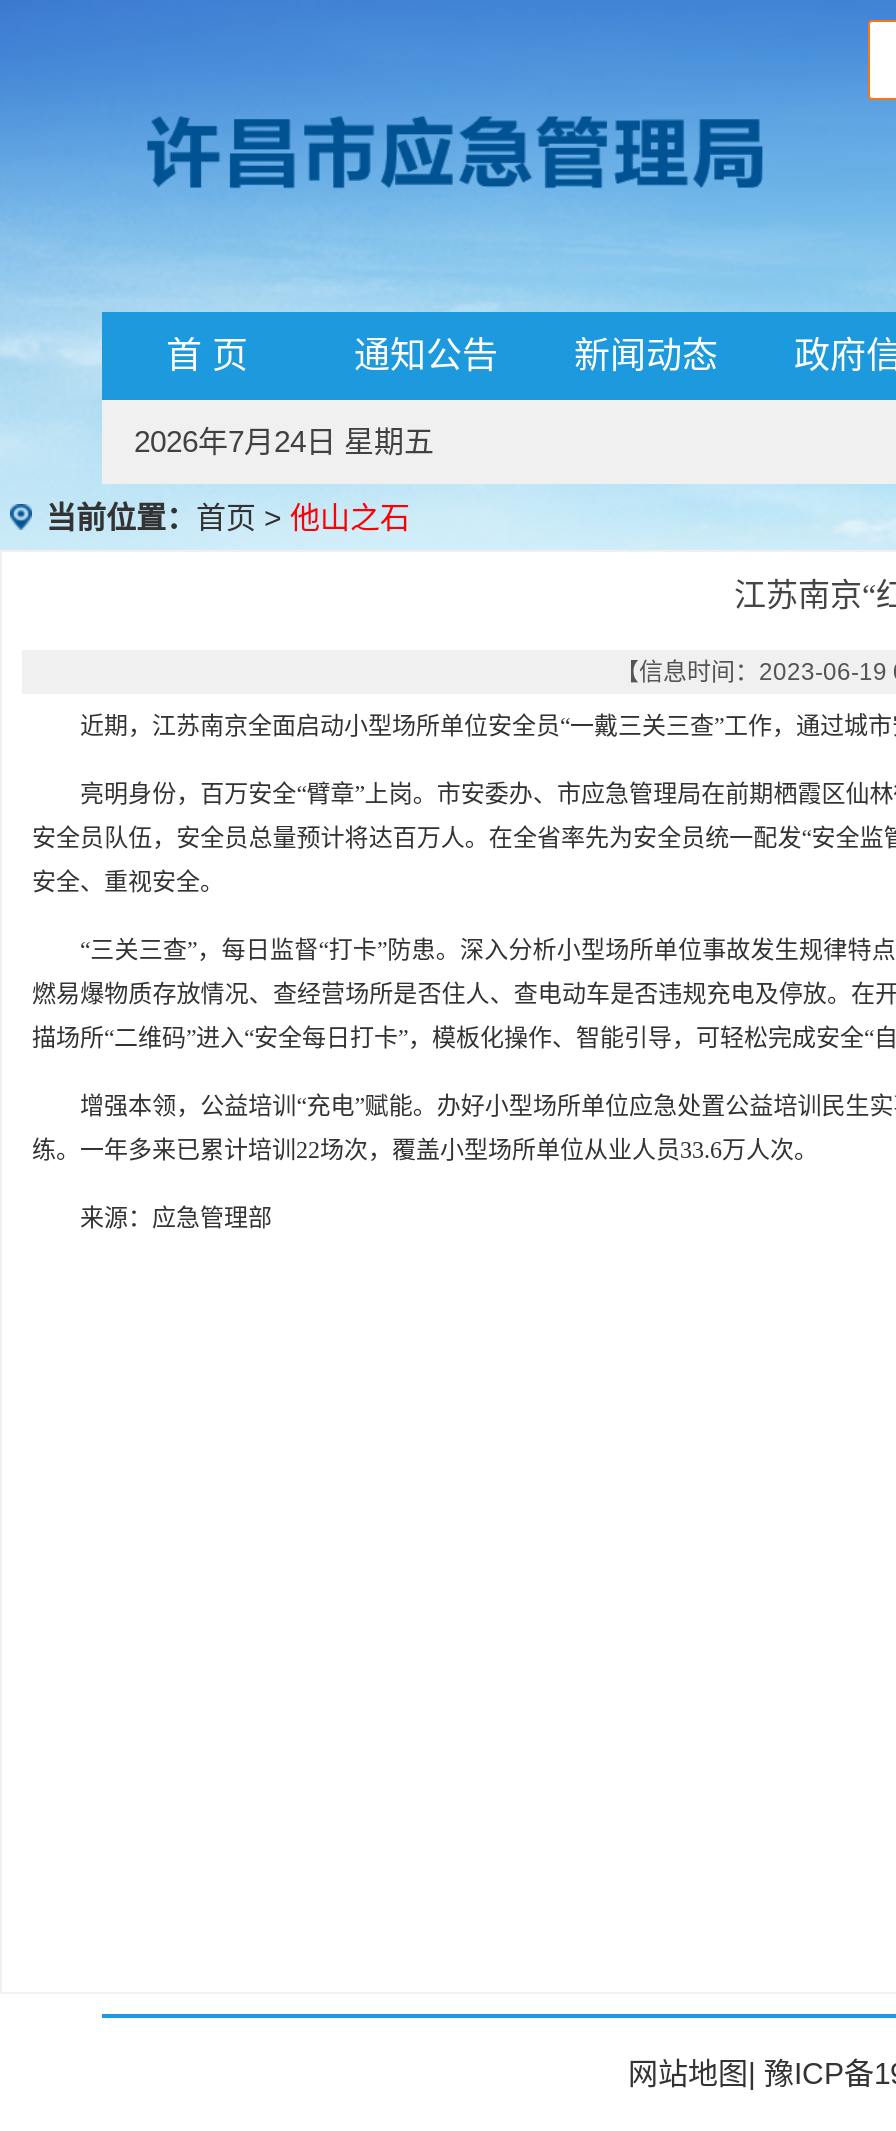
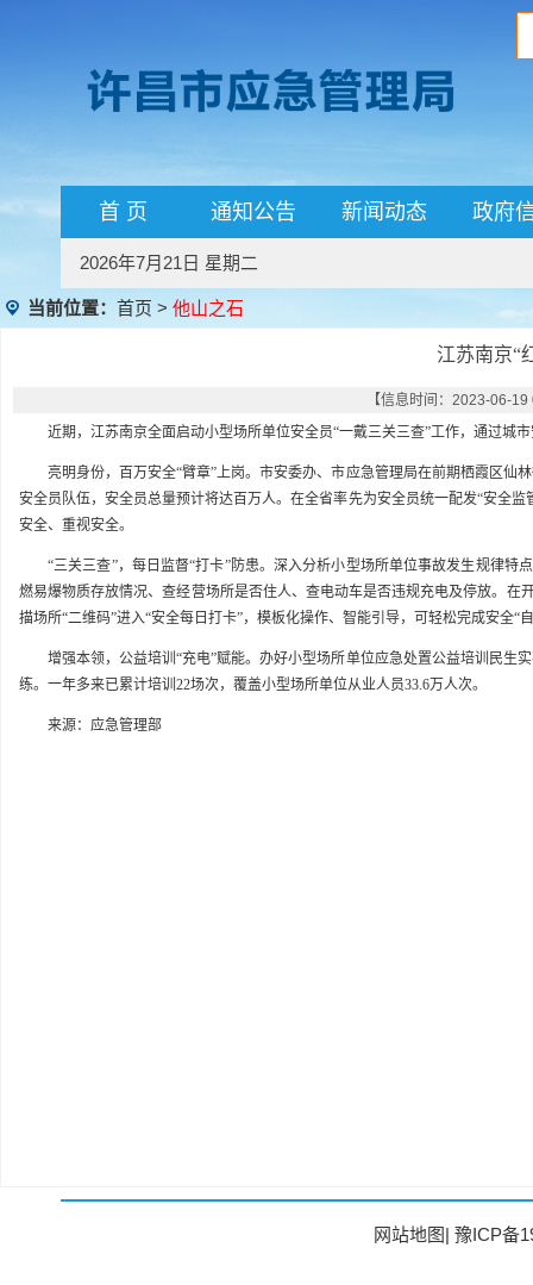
[134,424,434,458] 2026年7月24日 星期五 -> [80,252,258,273] 2026年7月21日 星期二

